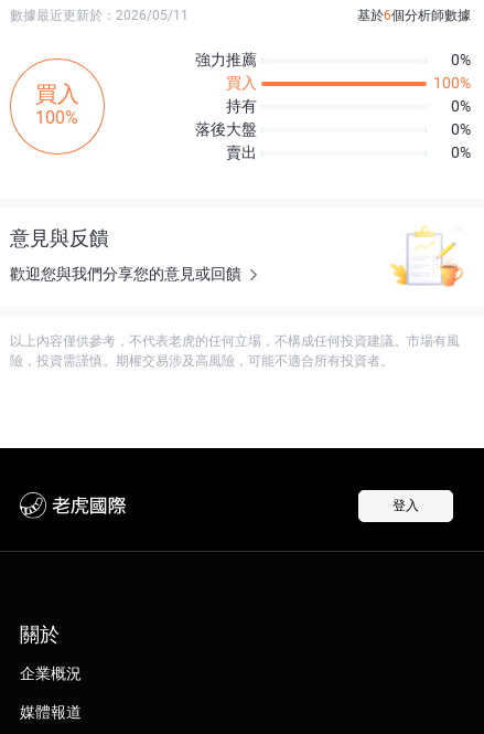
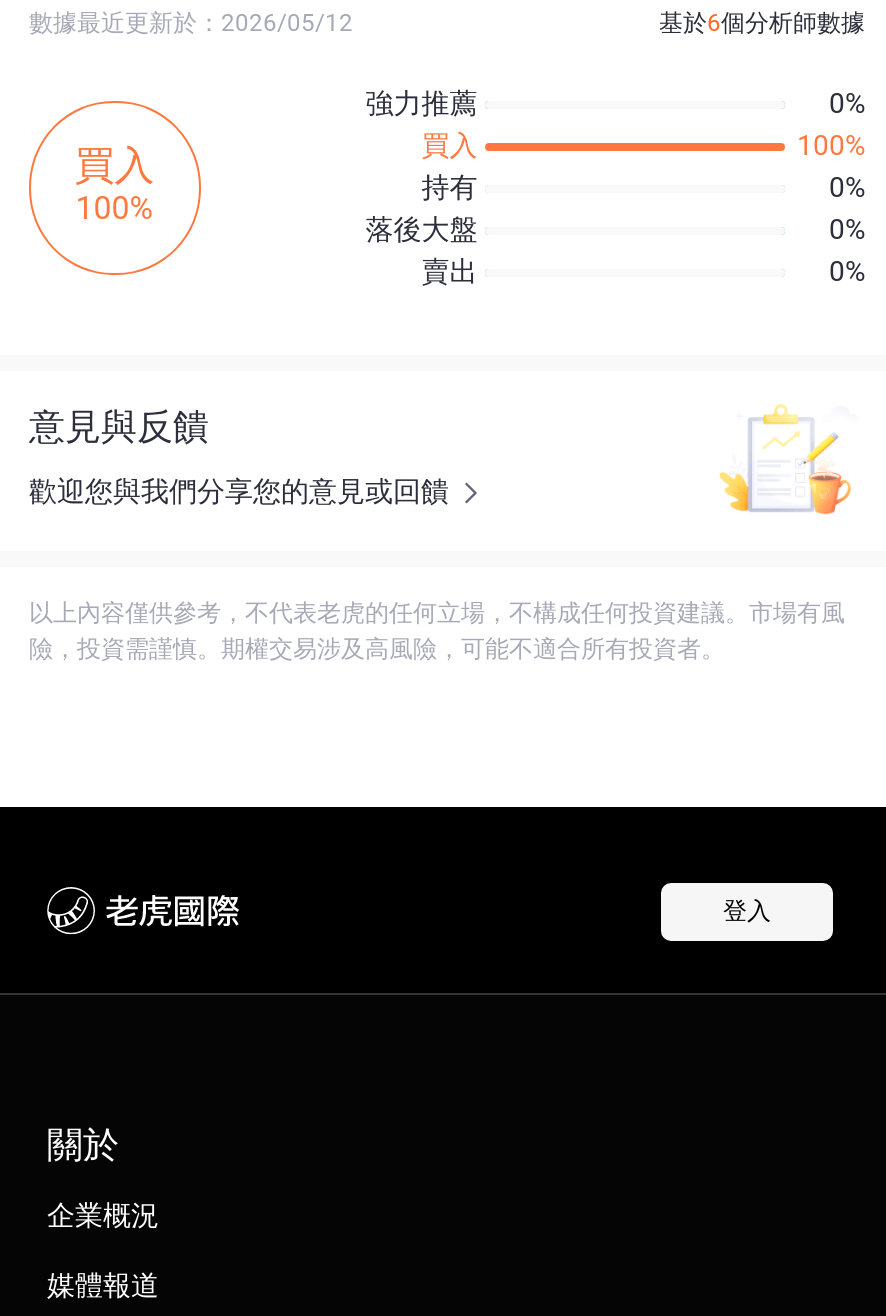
[10,8,189,23] 數據最近更新於：2026/05/11 -> [29,9,353,37] 數據最近更新於：2026/05/12

